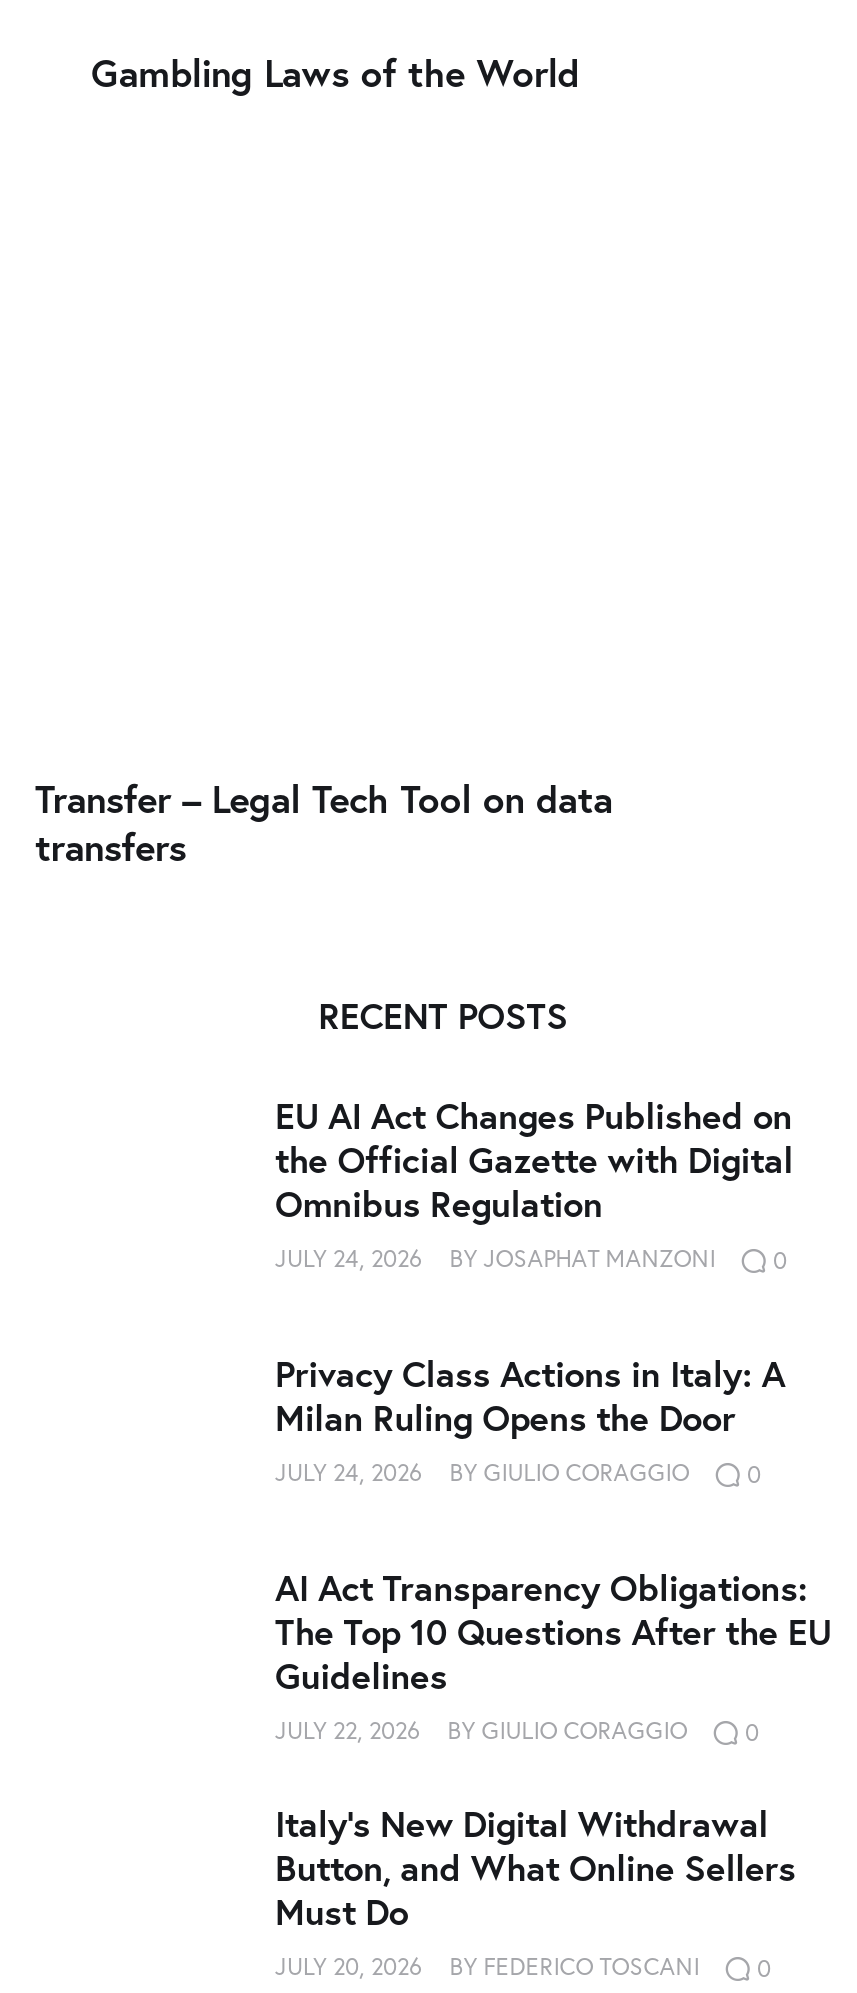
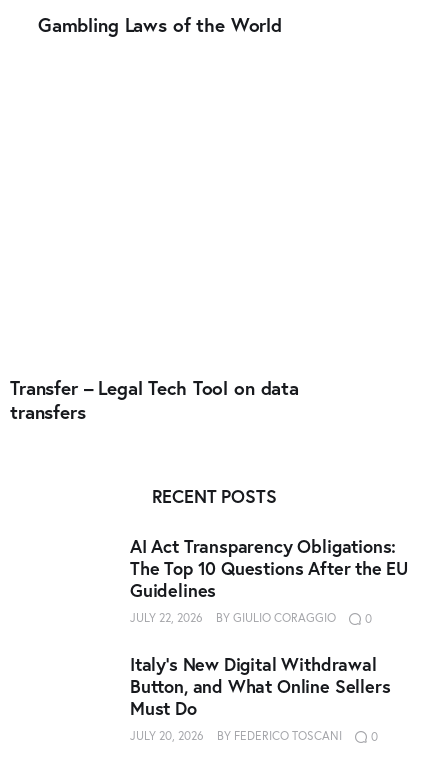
[275,1091,793,1489] EU AI Act Changes Published on | the Official Gazette with Digital | Omnibus Regulation | JULY 24, 2026 | BY JOSAPHAT MANZONI | 0 | Privacy Class Actions in Italy: A | Milan Ruling Opens the Door | JULY 24, 2026 | BY GIULIO CORAGGIO | 0 -> none

